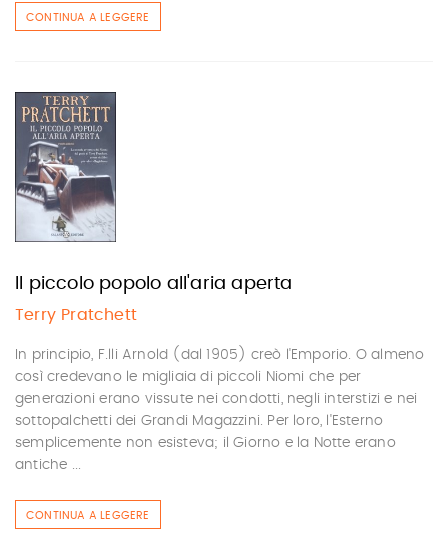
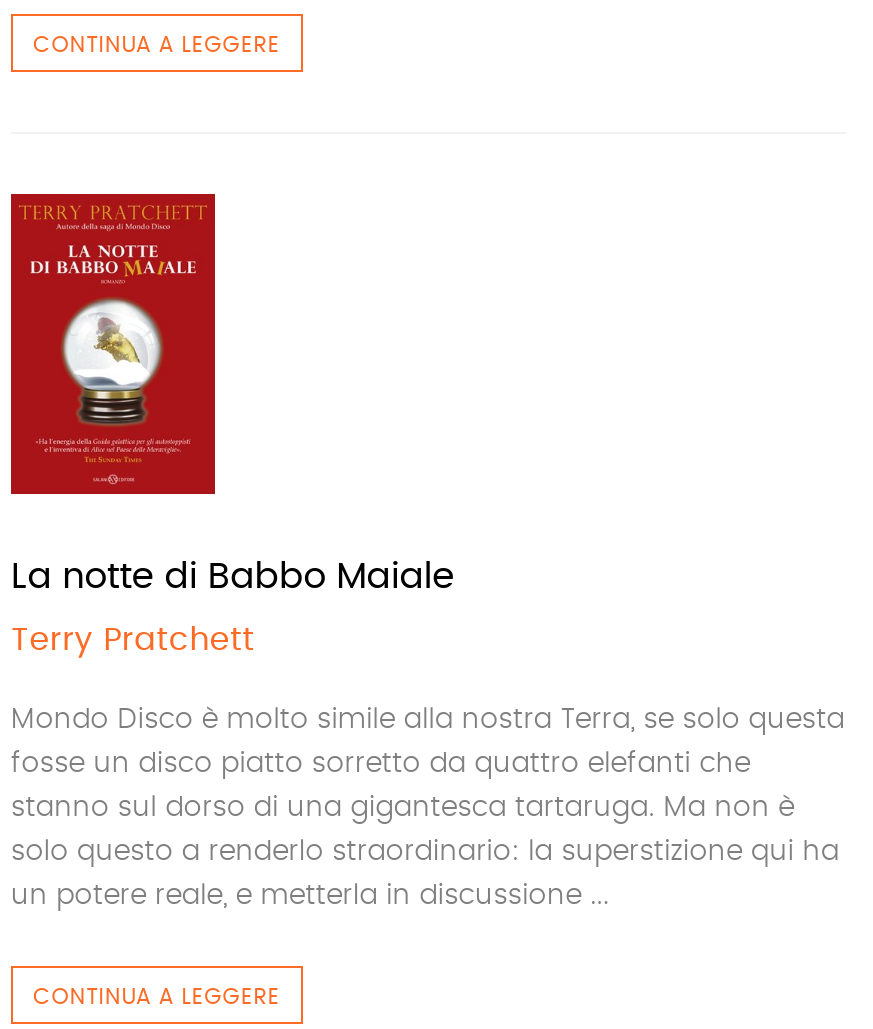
[14,91,293,293] [image] | Il piccolo popolo all'aria aperta -> [9,192,455,596] [image] | La notte di Babbo Maiale
[15,348,424,472] In principio, F.lli Arnold (dal 1905) creò l'Emporio. O almeno | così credevano le migliaia di piccoli Niomi che per | generazioni erano vissute nei condotti, negli interstizi e nei | sottopalchetti dei Grandi Magazzini. Per loro, l'Esterno | semplicemente non esisteva; il Giorno e la Notte erano | antiche ... -> [11,706,845,910] Mondo Disco è molto simile alla nostra Terra, se solo questa | fosse un disco piatto sorretto da quattro elefanti che | stanno sul dorso di una gigantesca tartaruga. Ma non è | solo questo a renderlo straordinario: la superstizione qui ha | un potere reale, e metterla in discussione ...

